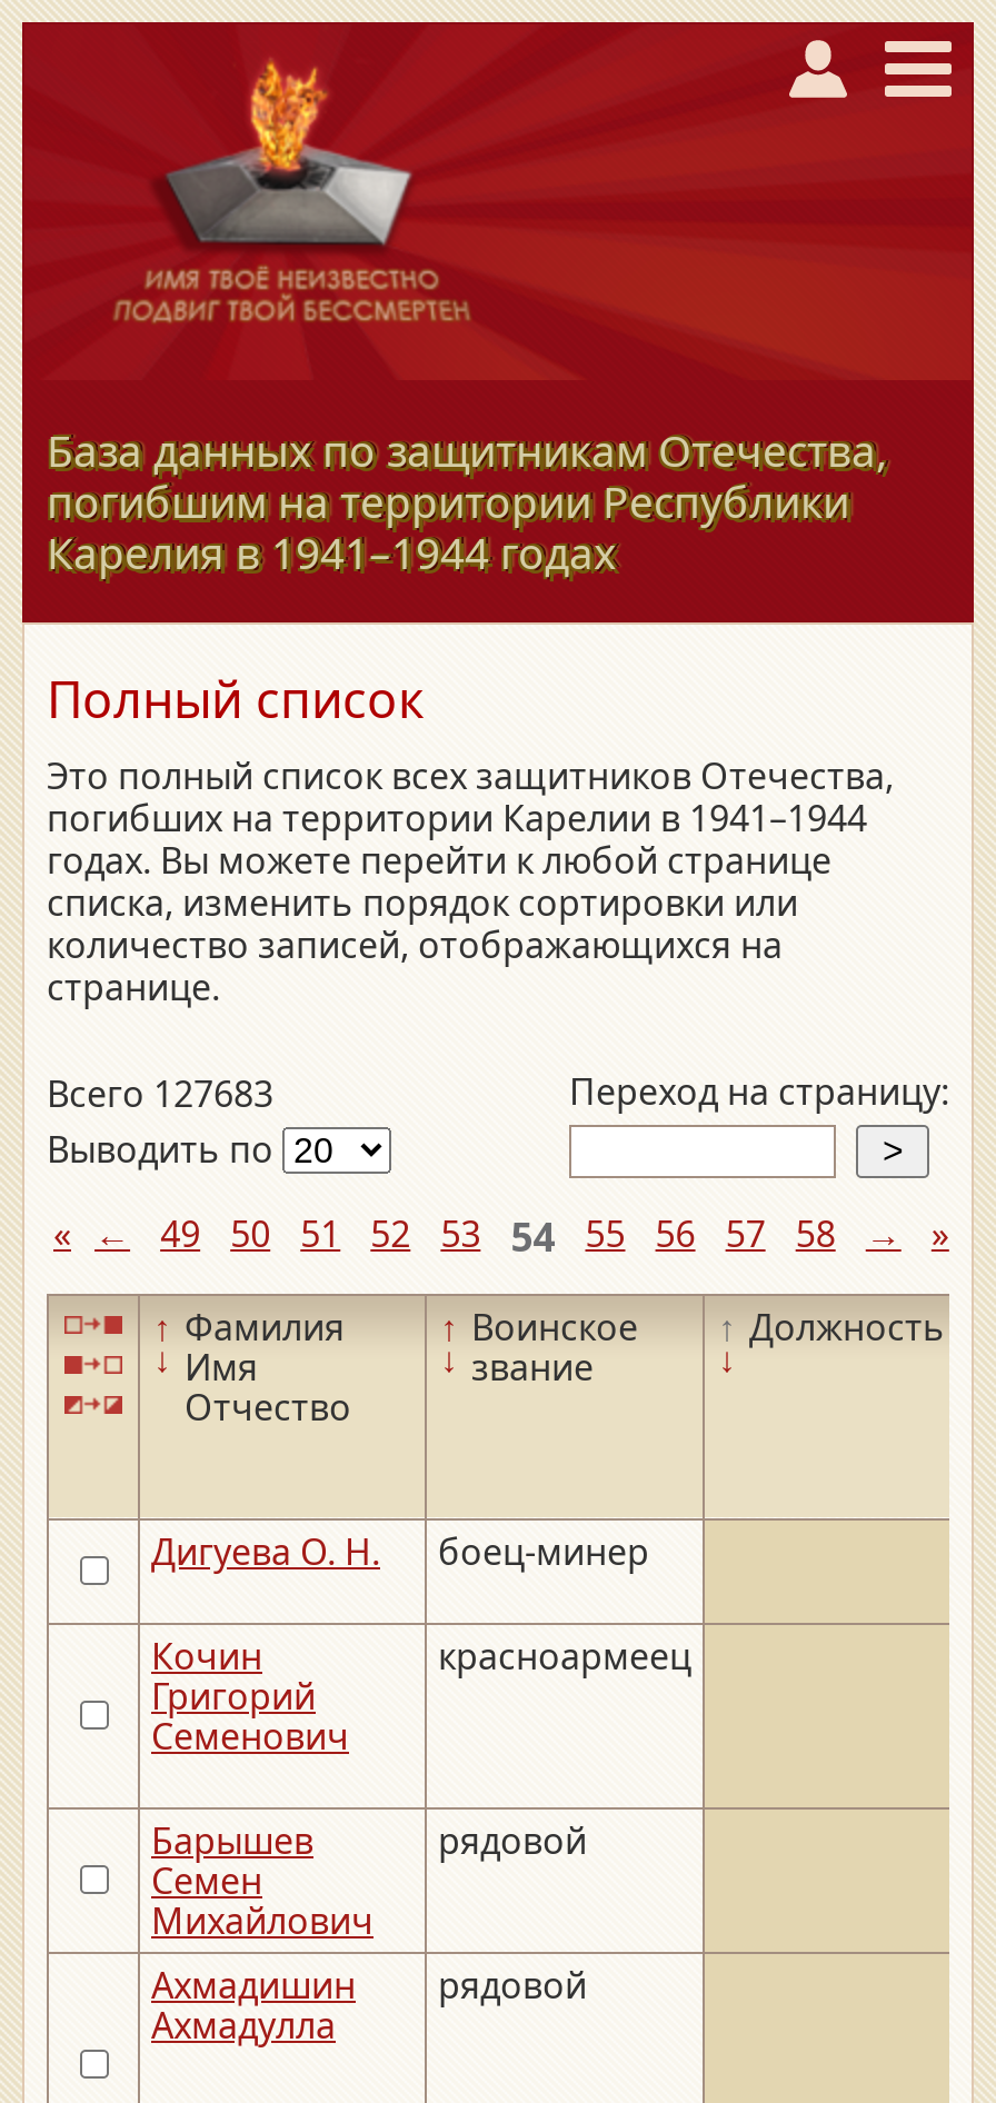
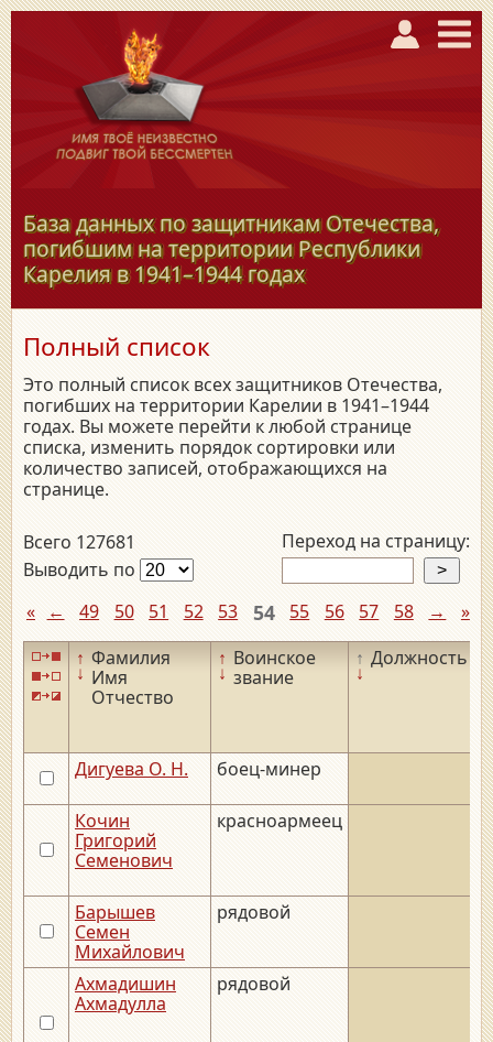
[47,1070,273,1118] Всего 127683 -> [23,530,135,554] Всего 127681

